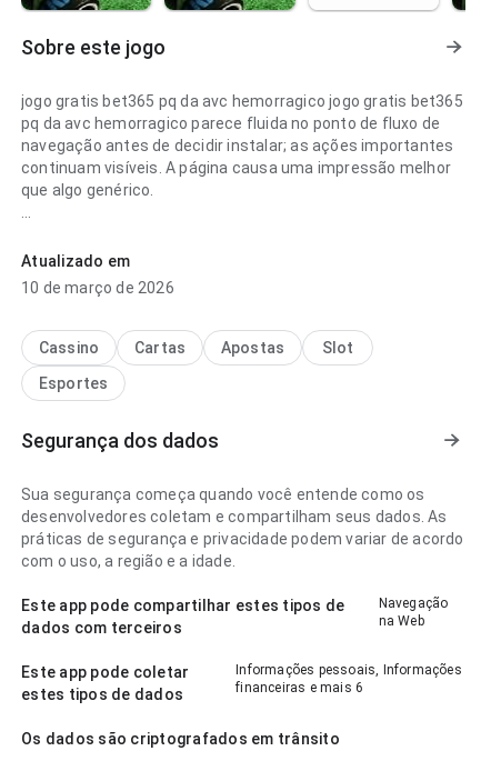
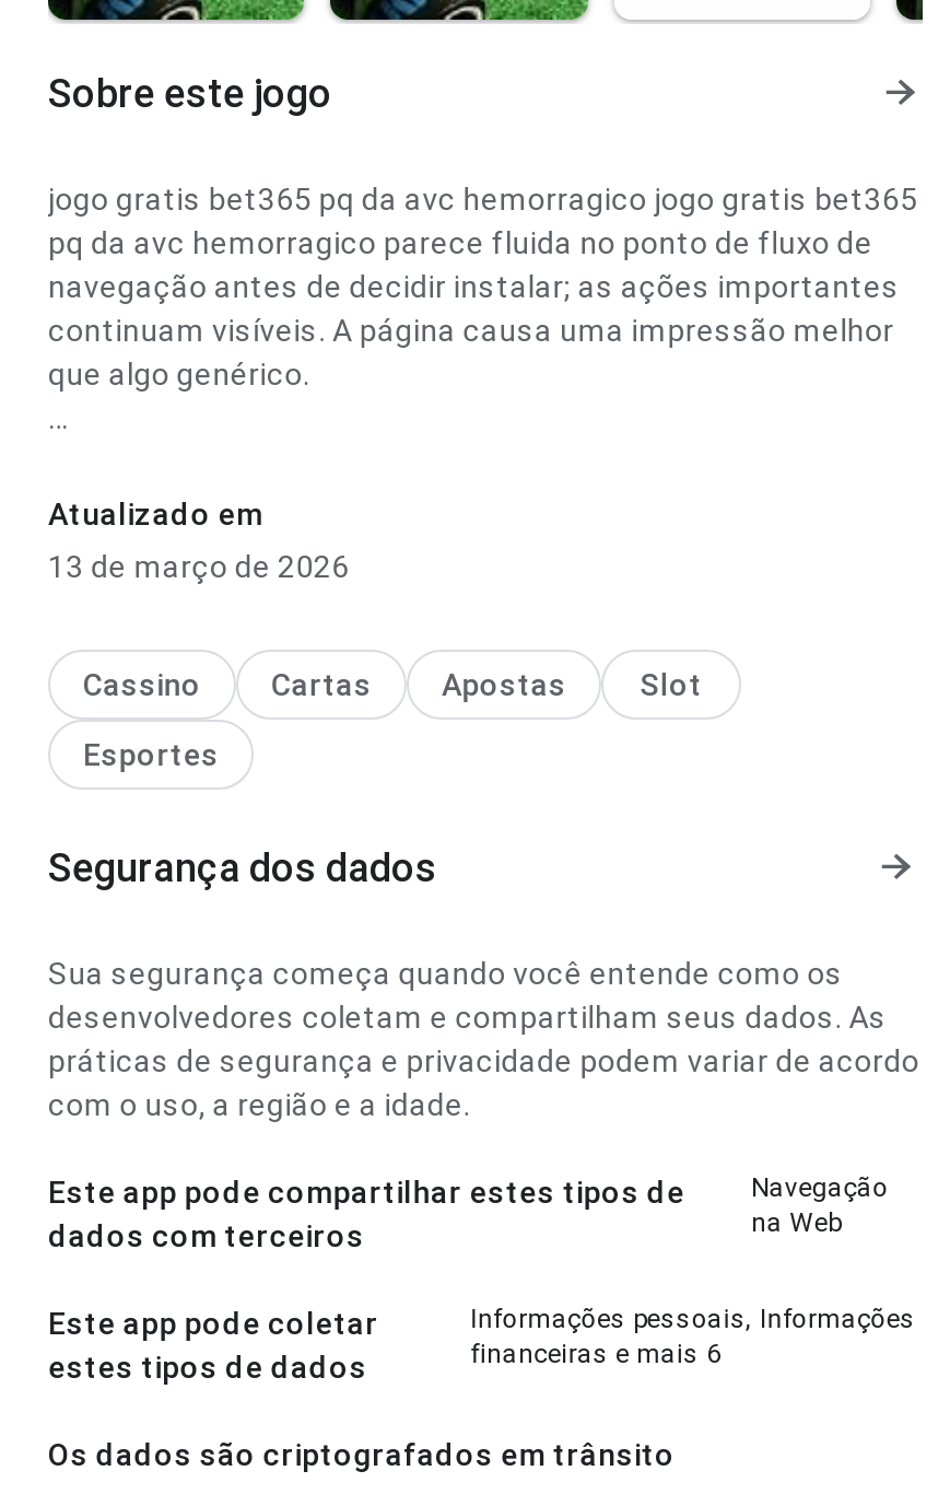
[21,279,174,297] 10 de março de 2026 -> [48,549,349,584] 13 de março de 2026

